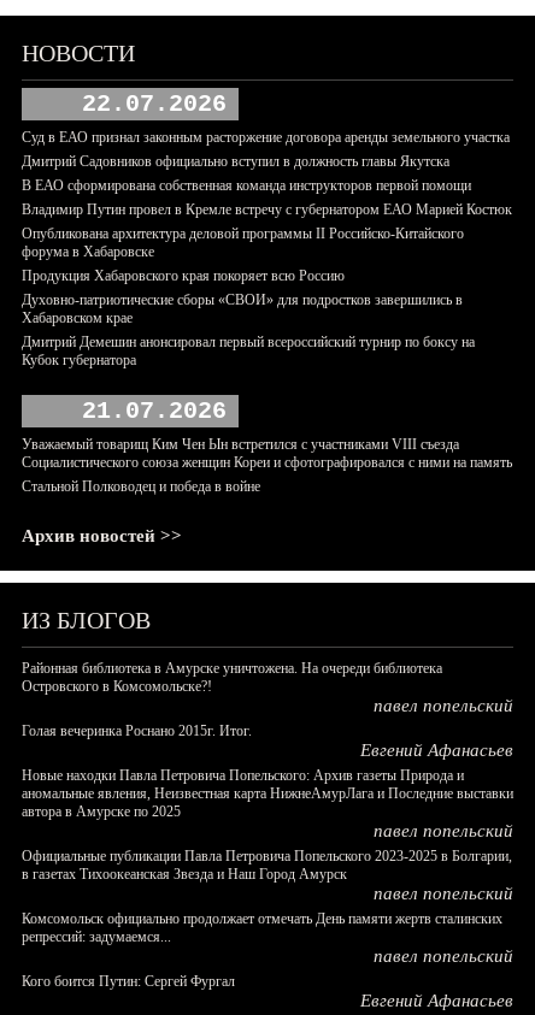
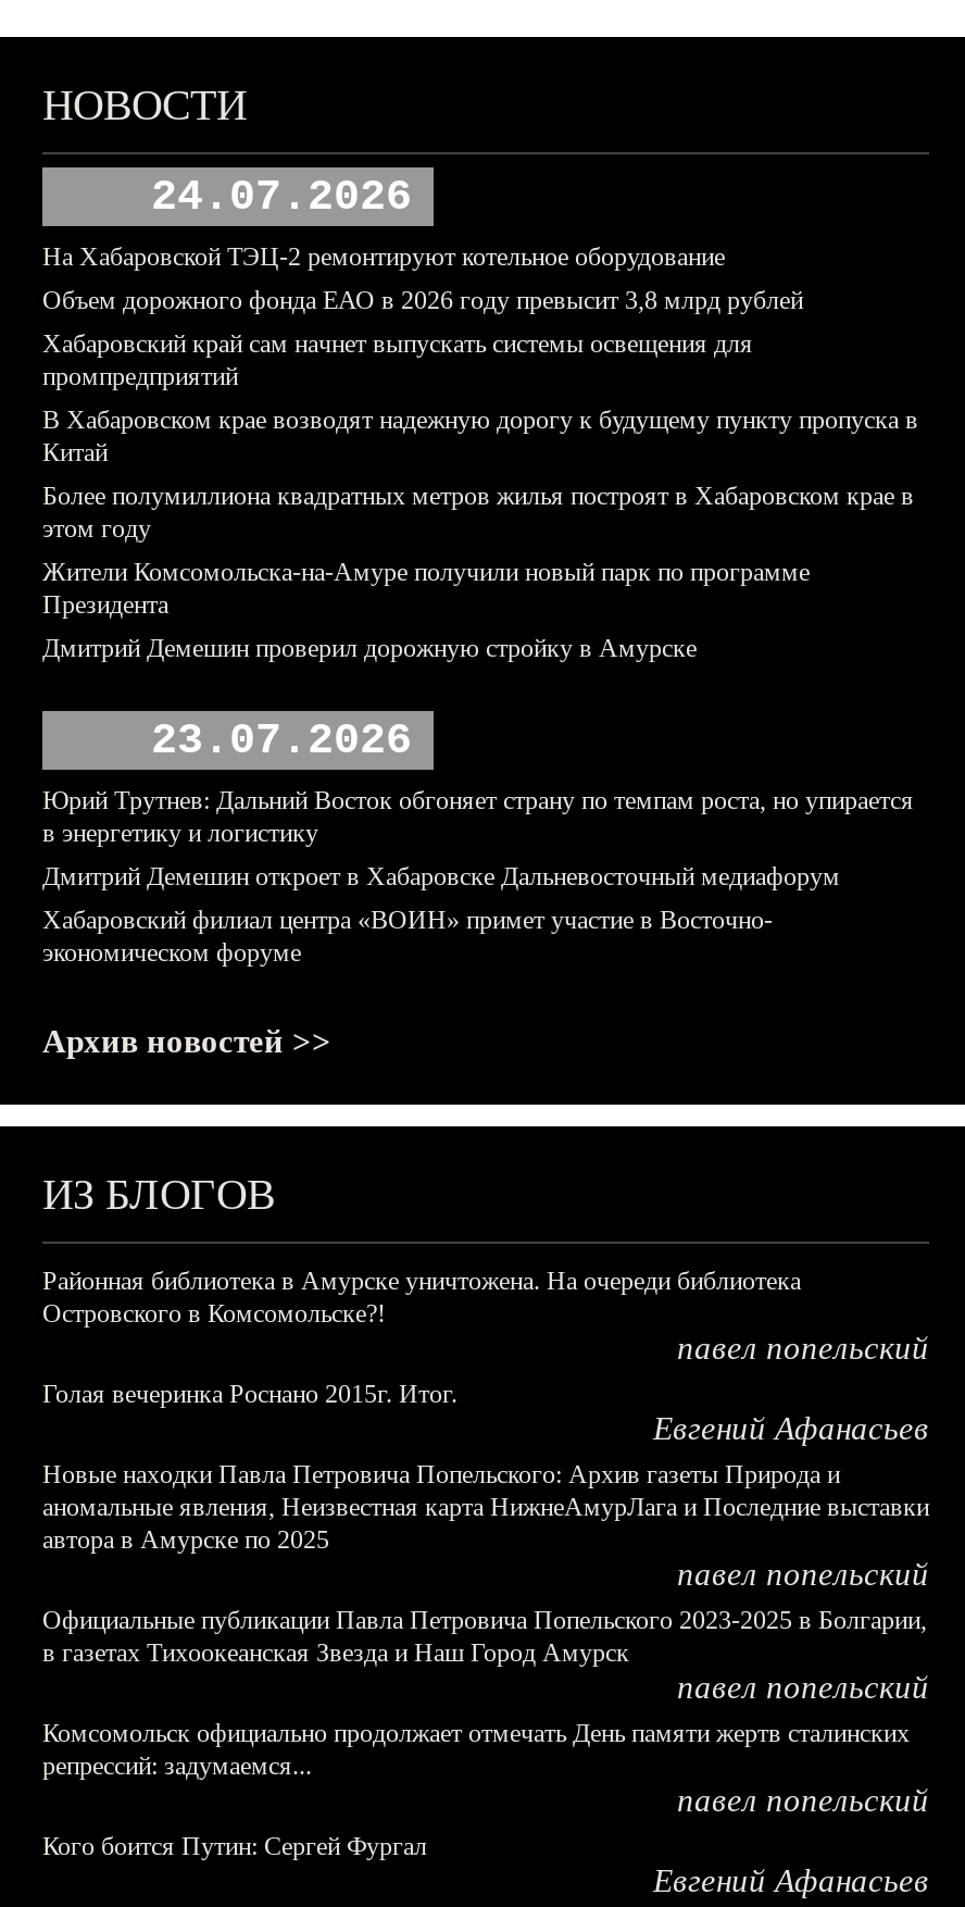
[22,90,512,368] 22.07.2026 | Суд в ЕАО признал законным расторжение договора аренды земельного участка | Дмитрий Садовников официально вступил в должность главы Якутска | В ЕАО сформирована собственная команда инструкторов первой помощи | Владимир Путин провел в Кремле встречу с губернатором ЕАО Марией Костюк | Опубликована архитектура деловой программы II Российско-Китайского | форума в Хабаровске | Продукция Хабаровского края покоряет всю Россию | Духовно-патриотические сборы «СВОИ» для подростков завершились в | Хабаровском крае | Дмитрий Демешин анонсировал первый всероссийский турнир по боксу на | Кубок губернатора -> [42,172,918,663] 24.07.2026 | На Хабаровской ТЭЦ-2 ремонтируют котельное оборудование | Объем дорожного фонда ЕАО в 2026 году превысит 3,8 млрд рублей | Хабаровский край сам начнет выпускать системы освещения для | промпредприятий | В Хабаровском крае возводят надежную дорогу к будущему пункту пропуска в | Китай | Более полумиллиона квадратных метров жилья построят в Хабаровском крае в | этом году | Жители Комсомольска-на-Амуре получили новый парк по программе | Президента | Дмитрий Демешин проверил дорожную стройку в Амурске
[22,397,512,495] 21.07.2026 | Уважаемый товарищ Ким Чен Ын встретился с участниками VIII съезда | Социалистического союза женщин Кореи и сфотографировался с ними на память | Стальной Полководец и победа в войне -> [42,715,914,968] 23.07.2026 | Юрий Трутнев: Дальний Восток обгоняет страну по темпам роста, но упирается | в энергетику и логистику | Дмитрий Демешин откроет в Хабаровске Дальневосточный медиафорум | Хабаровский филиал центра «ВОИН» примет участие в Восточно- | экономическом форуме

